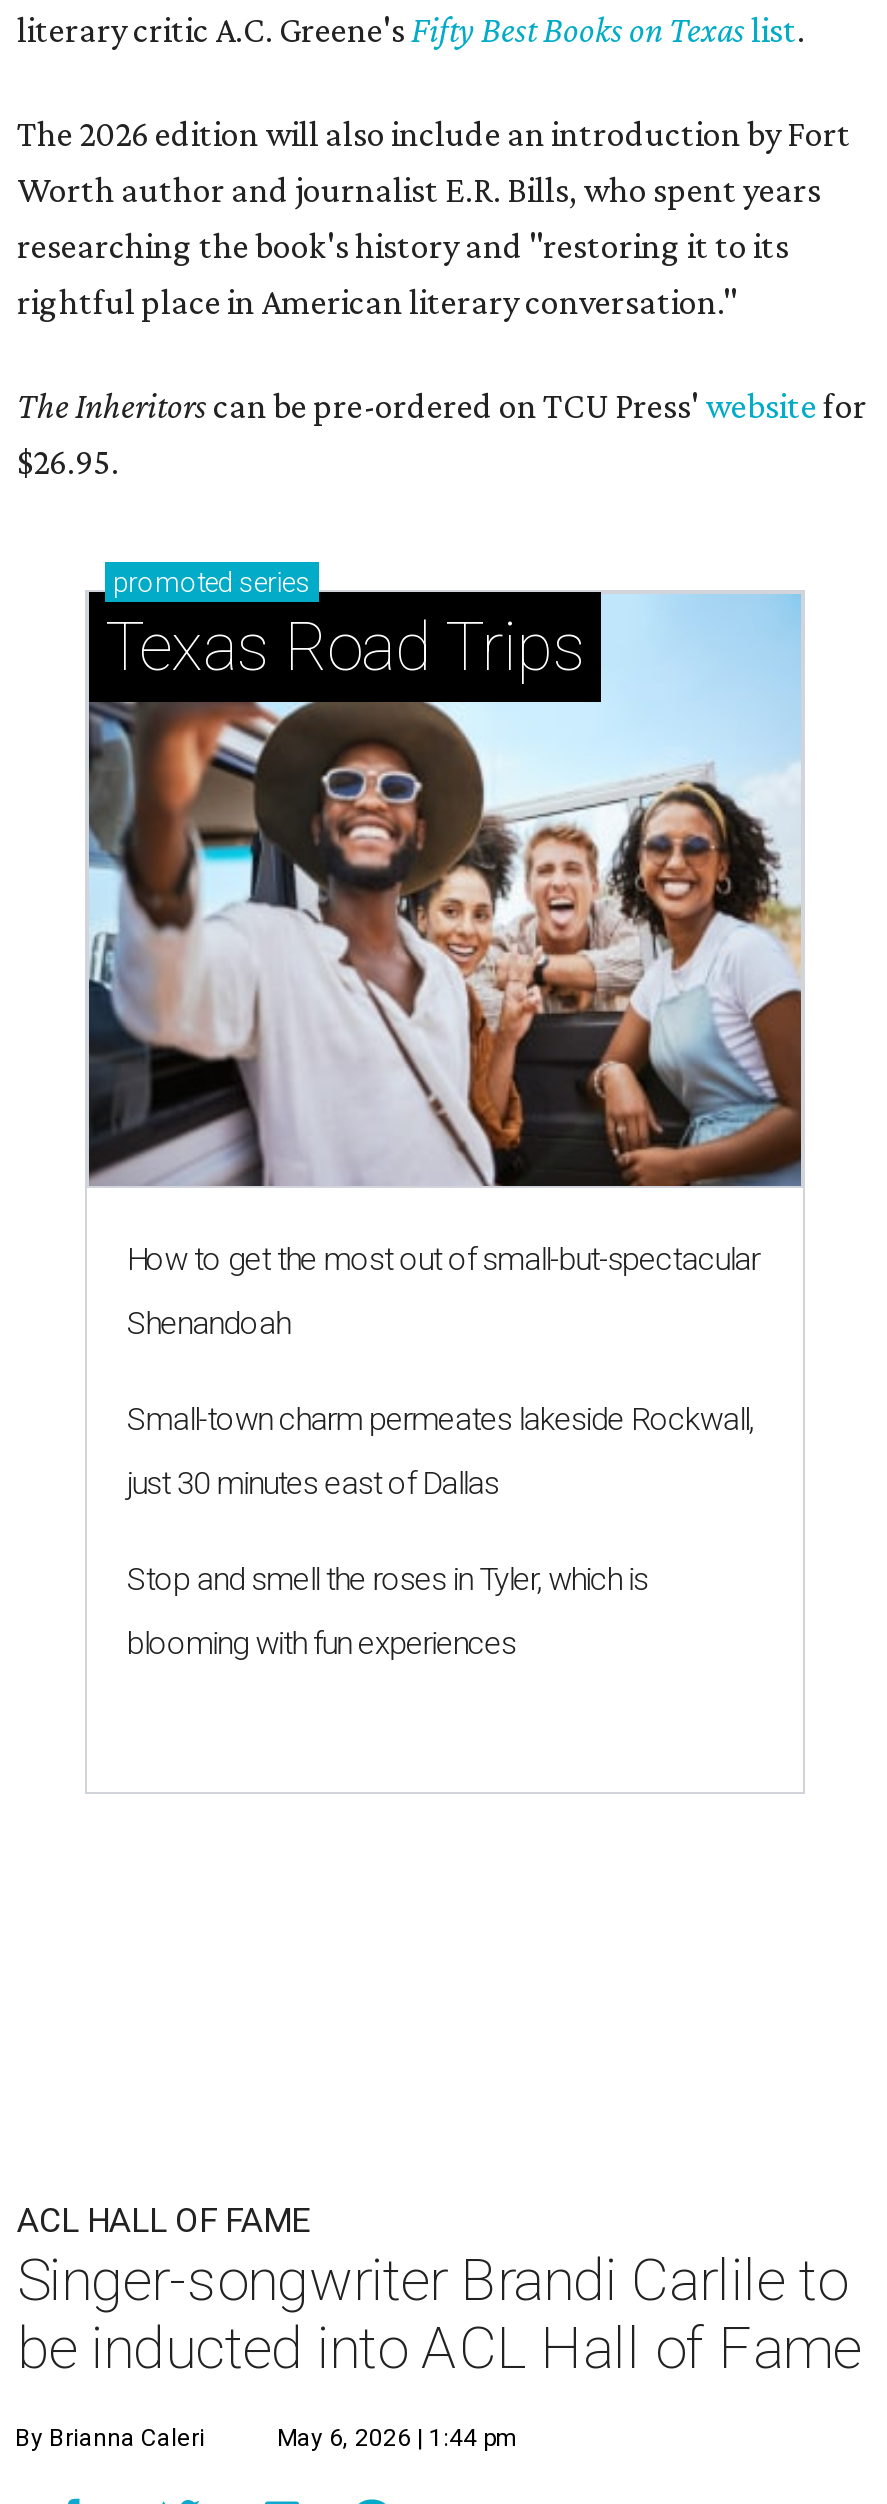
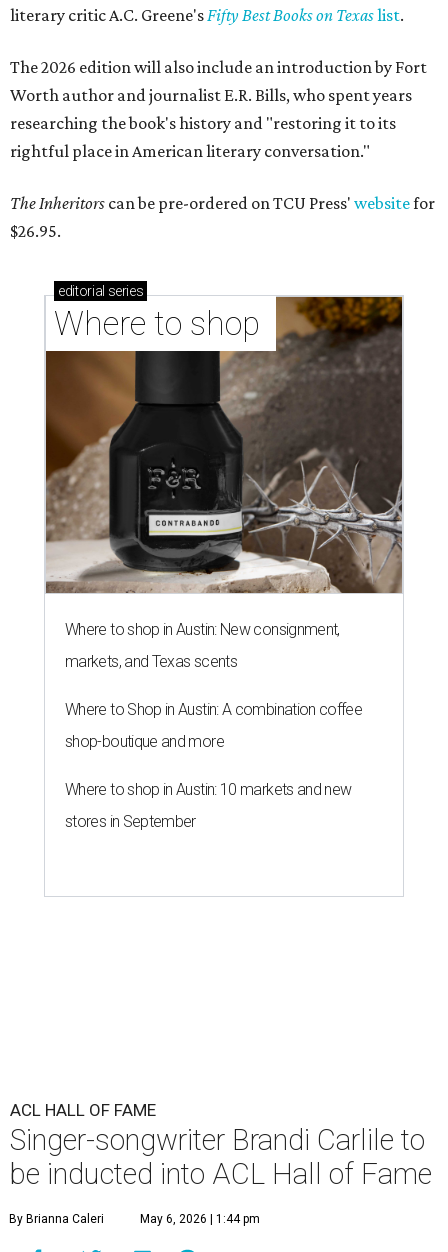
[87,566,803,1188] [image] | promoted series | Texas Road Trips -> [45,283,403,594] [image] | editorial series | Where to shop
[127,1240,760,1278] How to get the most out of small-but-spectacular -> [65,620,340,639] Where to shop in Austin: New consignment,
[127,1304,290,1342] Shenandoah -> [65,652,237,671] markets, and Texas scents
[127,1400,753,1438] Small-town charm permeates lakeside Rockwall, -> [65,700,362,719] Where to Shop in Austin: A combination coffee
[127,1464,499,1502] just 30 minutes east of Dallas -> [65,732,224,751] shop-boutique and more
[127,1560,648,1598] Stop and smell the roses in Tyler, which is -> [65,780,351,799] Where to shop in Austin: 10 markets and new
[127,1624,516,1662] blooming with fun experiences -> [65,812,196,831] stores in September

